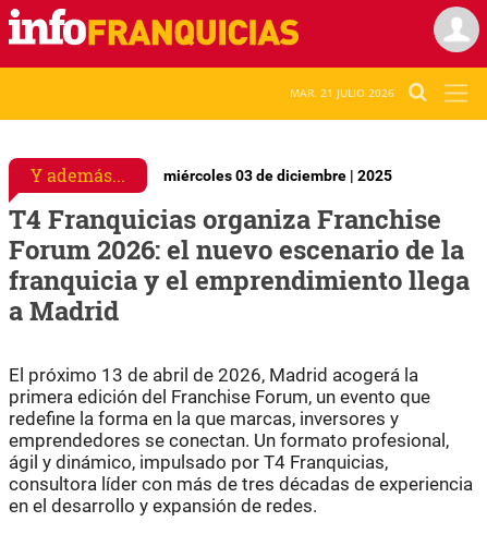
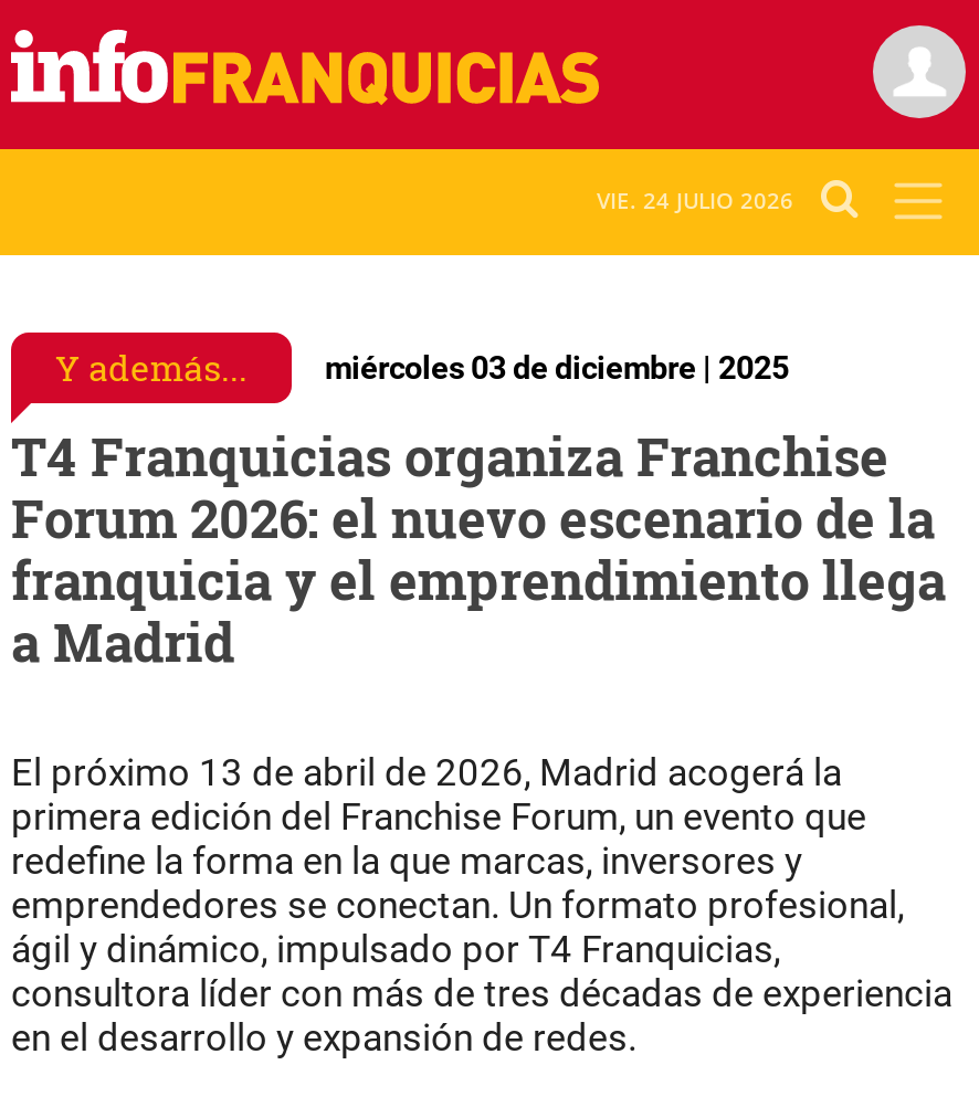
[290,85,394,101] MAR. 21 JULIO 2026 -> [597,185,793,216] VIE. 24 JULIO 2026

